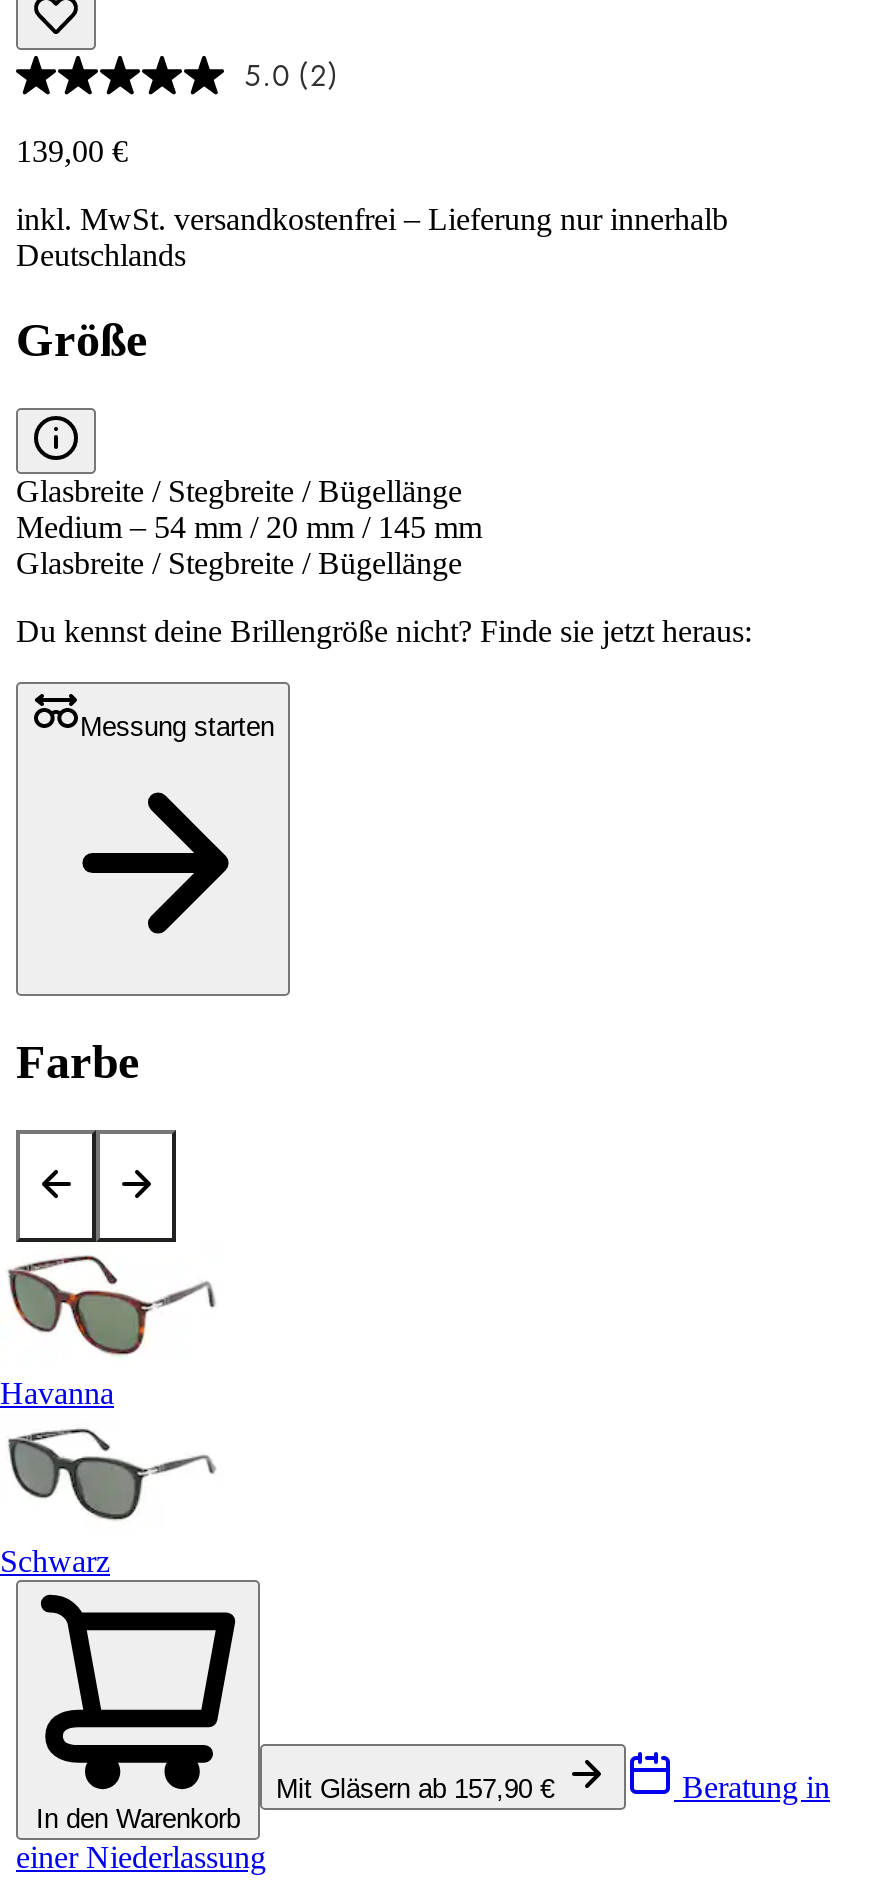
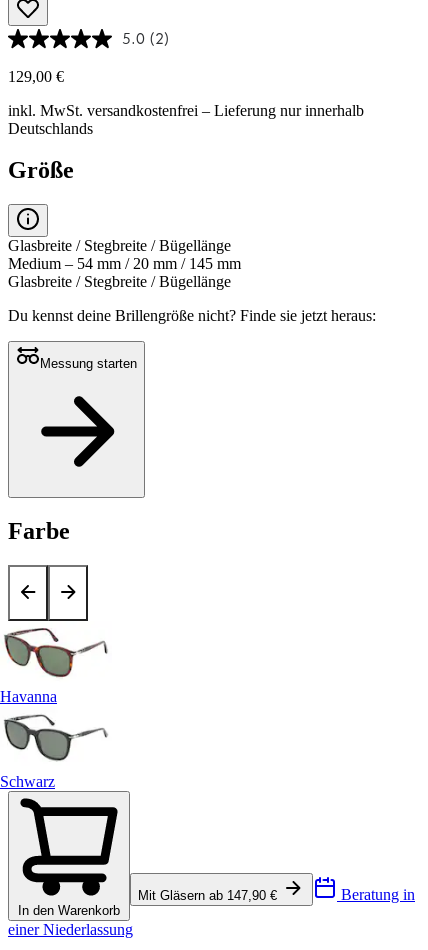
[16,135,128,169] 139,00 € -> [8,67,64,84] 129,00 €
[276,1774,562,1804] Mit Gläsern ab 157,90 € -> [138,888,281,903] Mit Gläsern ab 147,90 €

